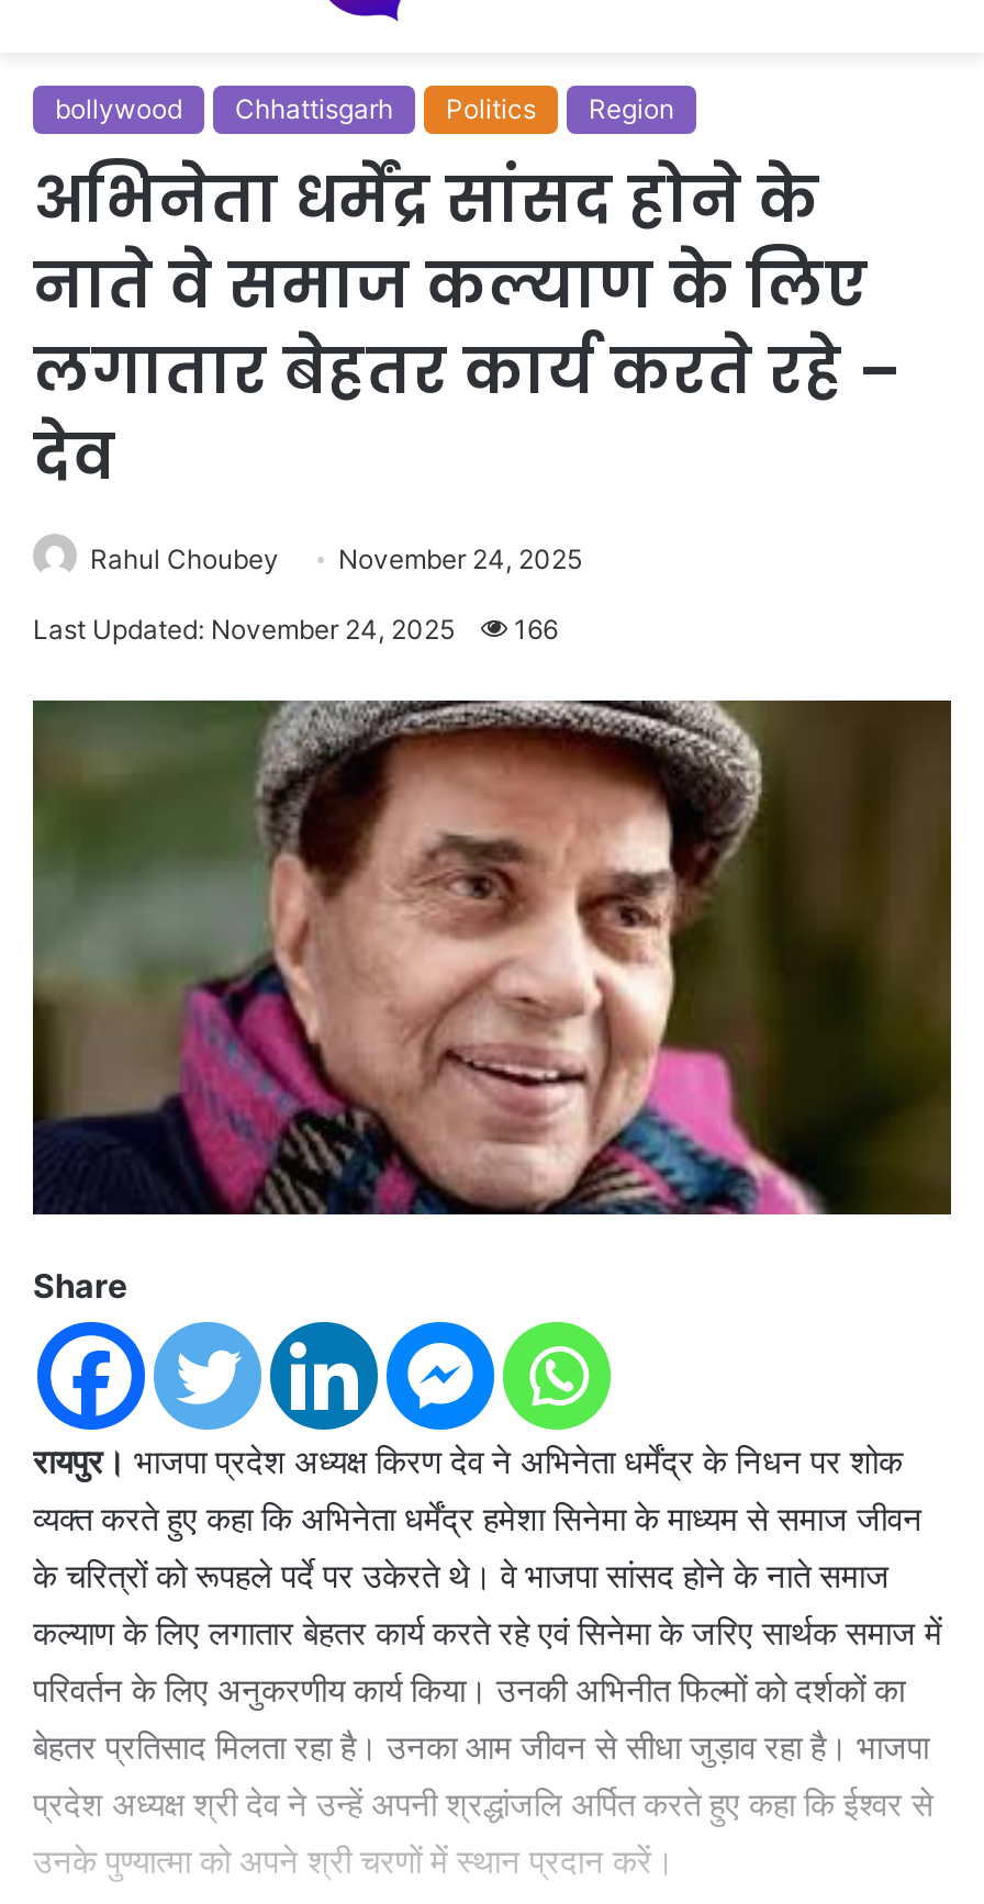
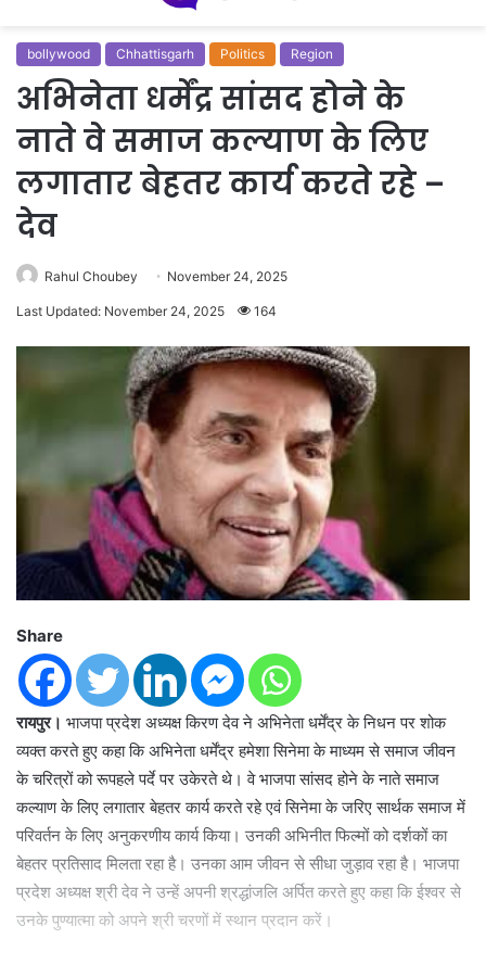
[33,612,558,645] Last Updated: November 24, 2025 166 -> [16,303,277,319] Last Updated: November 24, 2025 164

